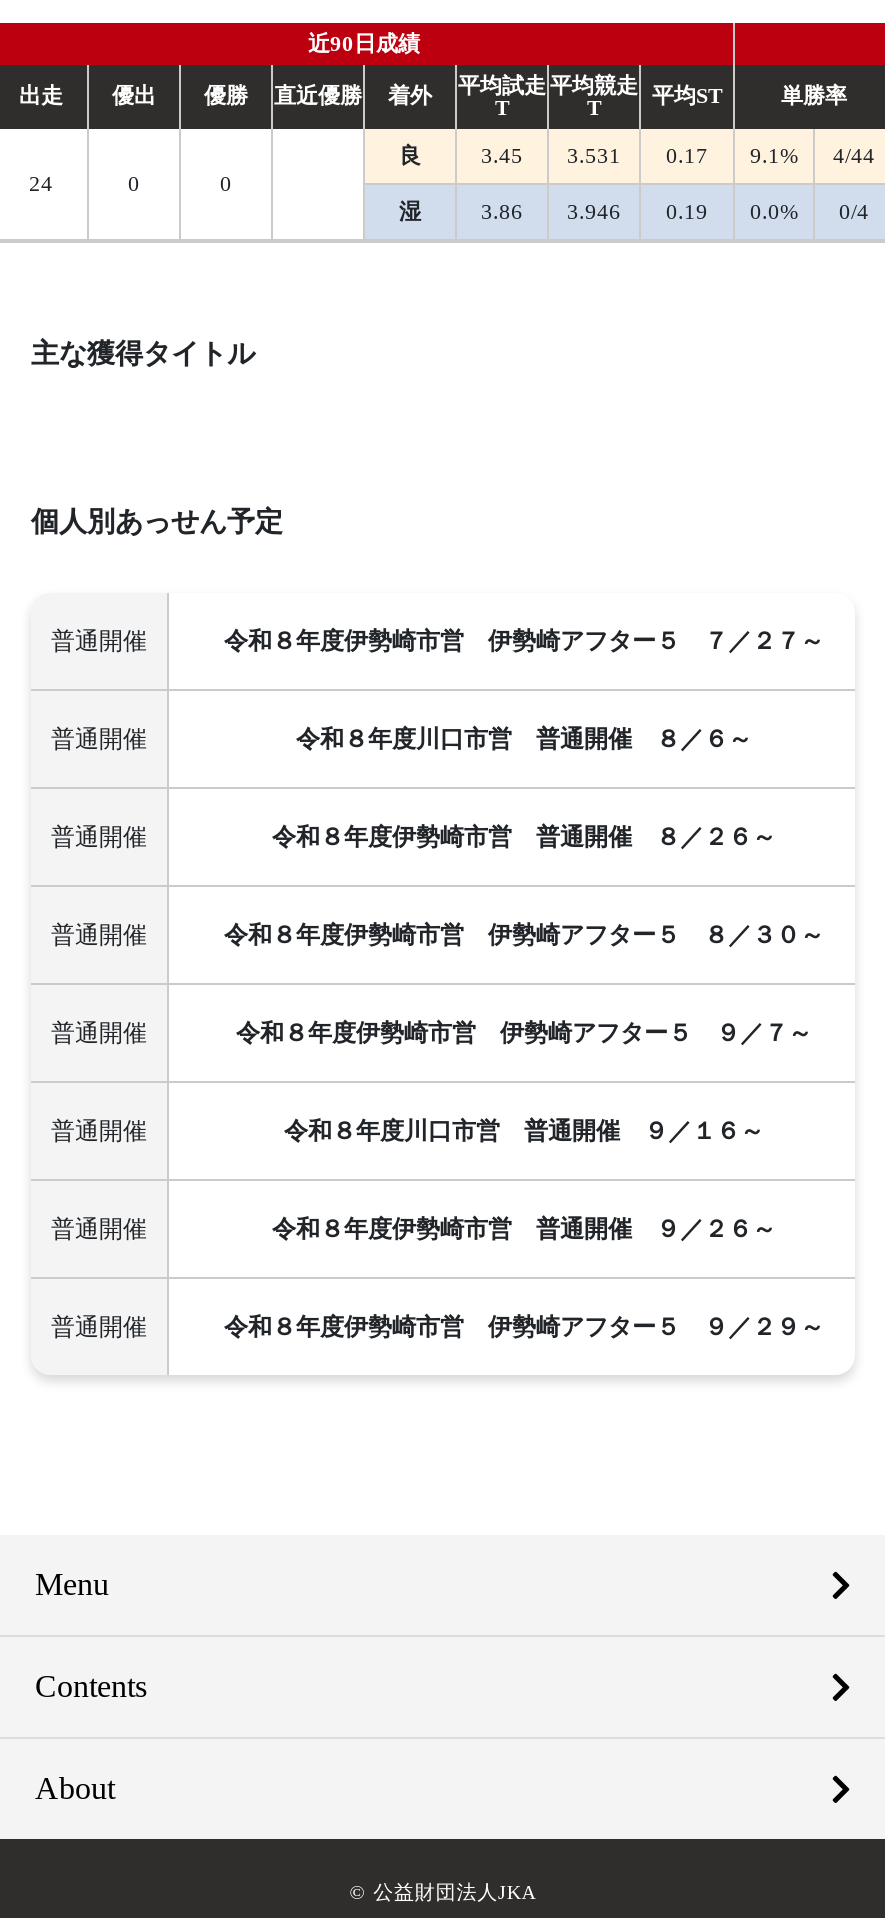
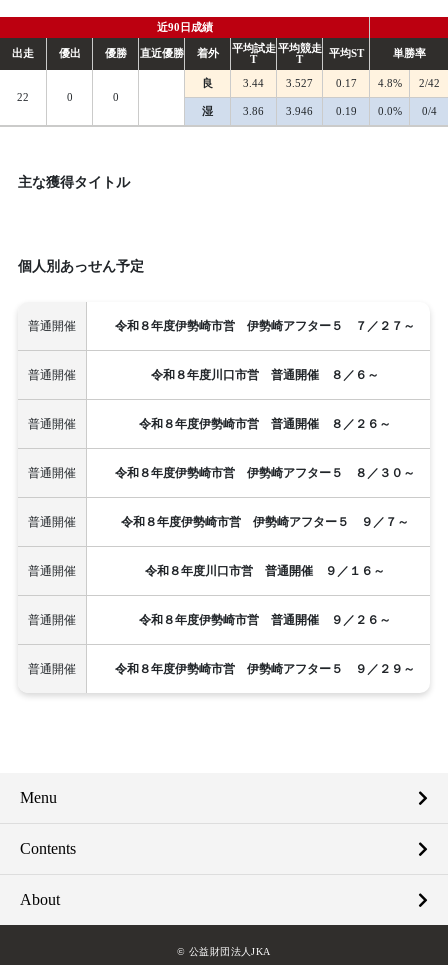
[481,143,523,167] 3.45 -> [243,77,264,89] 3.44
[567,143,621,167] 3.531 -> [286,77,313,89] 3.527
[750,143,798,167] 9.1% -> [377,77,401,89] 4.8%
[833,143,875,167] 4/44 -> [419,77,440,89] 2/42
[29,171,53,195] 24 -> [17,91,29,103] 22

